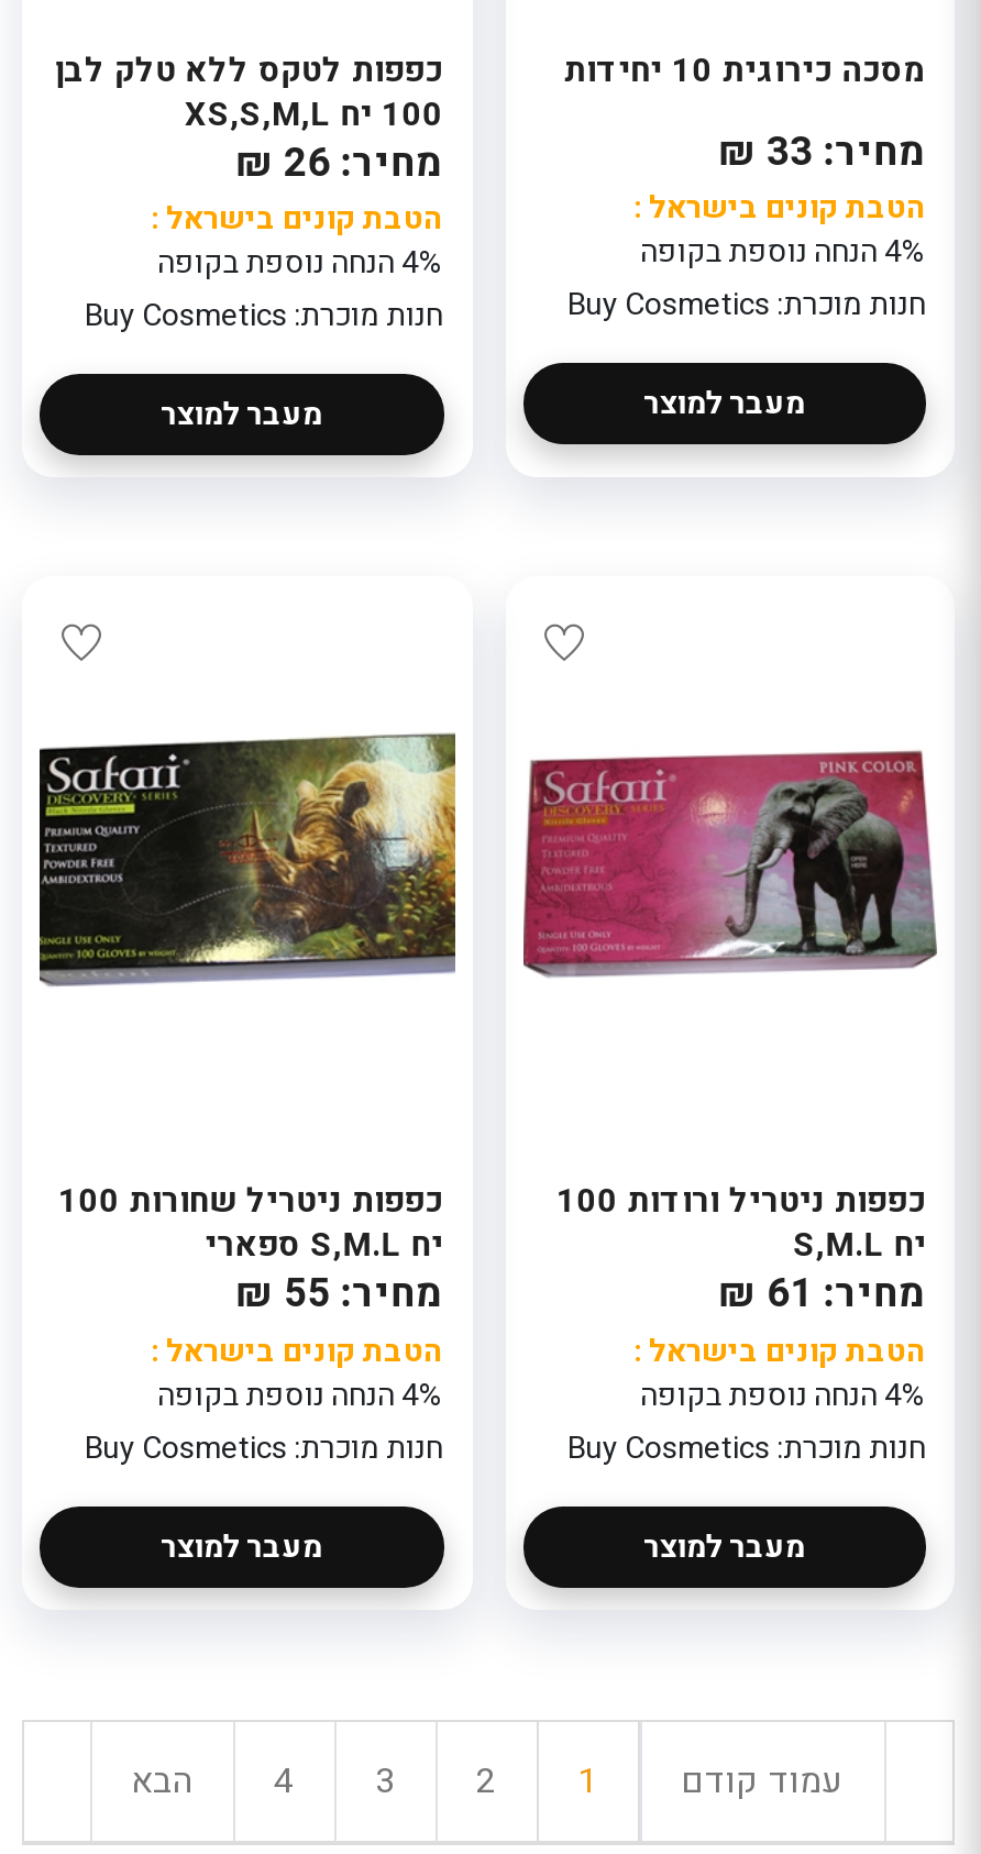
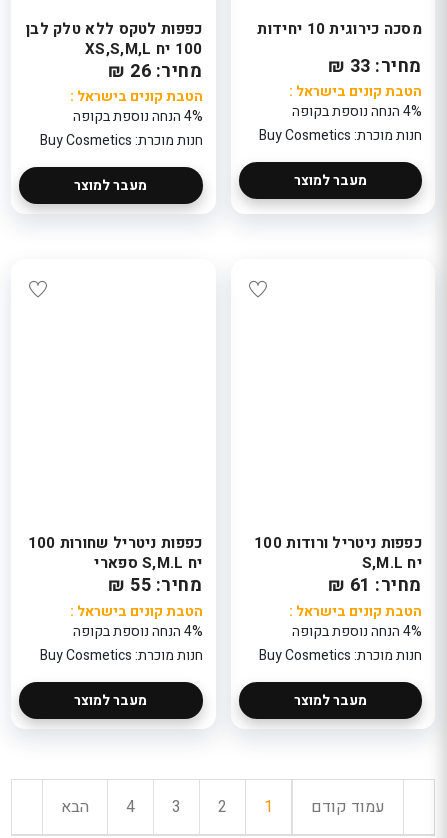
[37,730,458,987] [image] -> none
[521,748,939,979] [image] -> none

